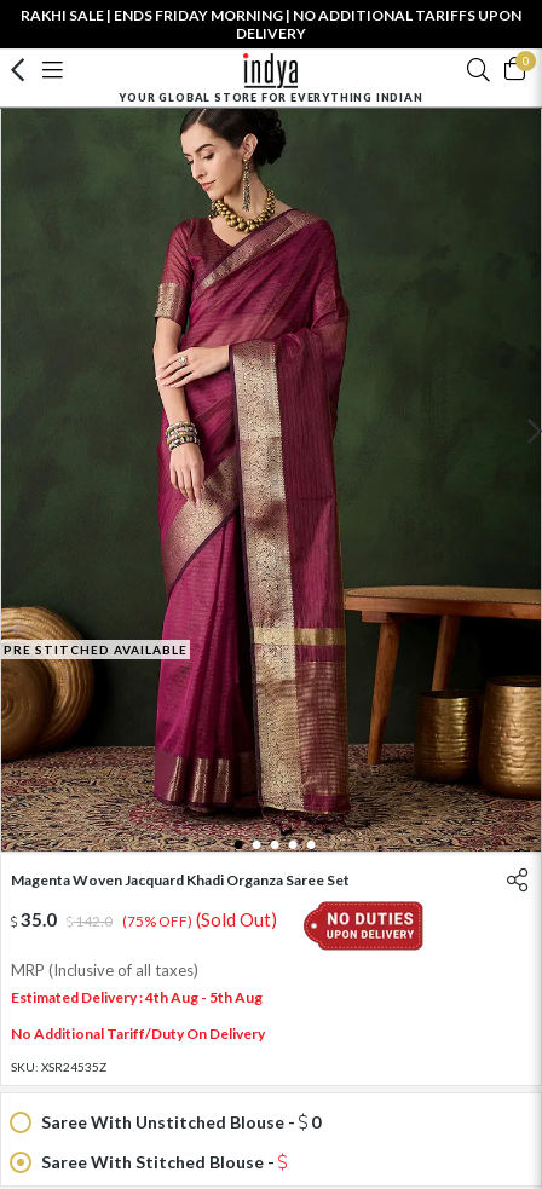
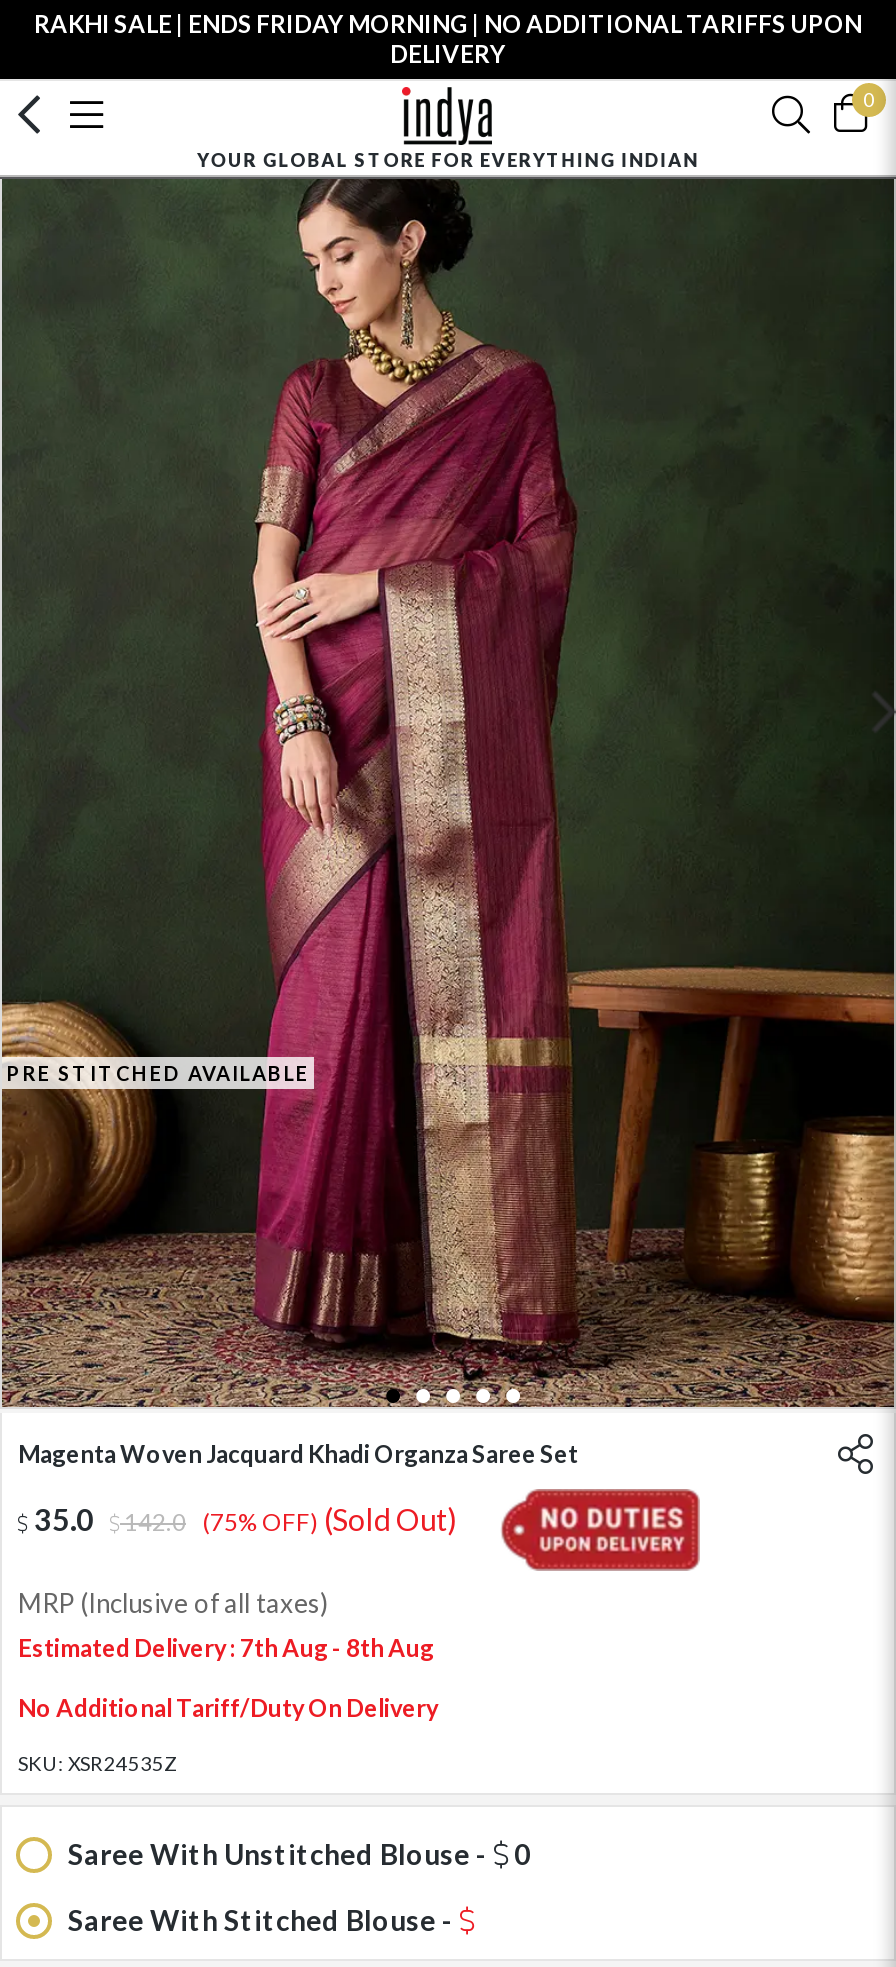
[11,988,263,1006] Estimated Delivery : 4th Aug - 5th Aug -> [18,1633,434,1663] Estimated Delivery : 7th Aug - 8th Aug

